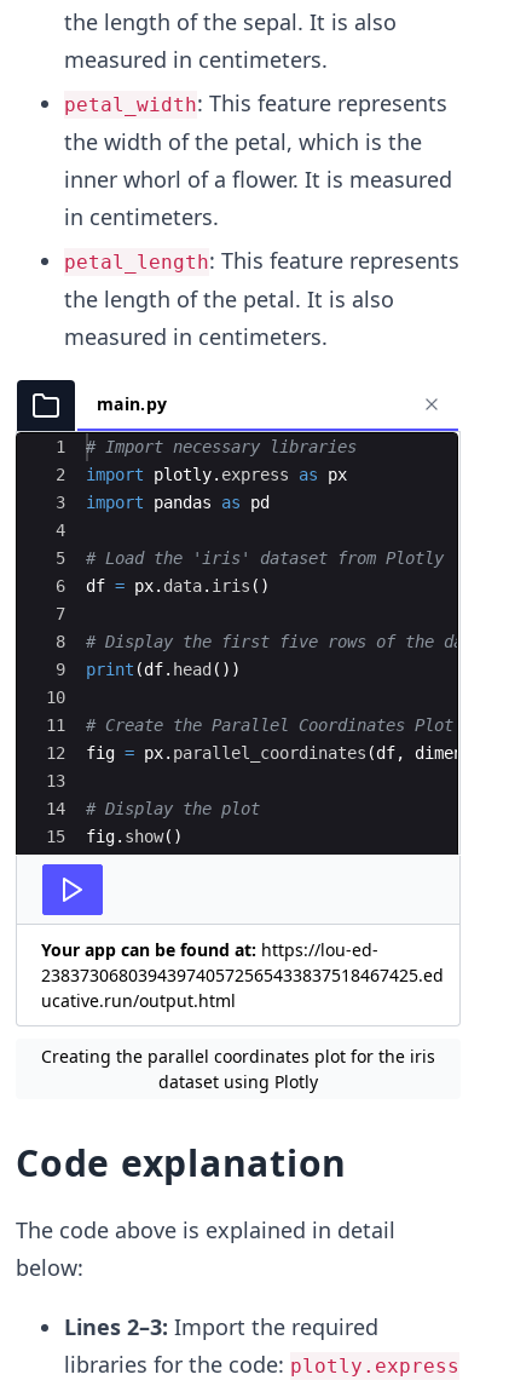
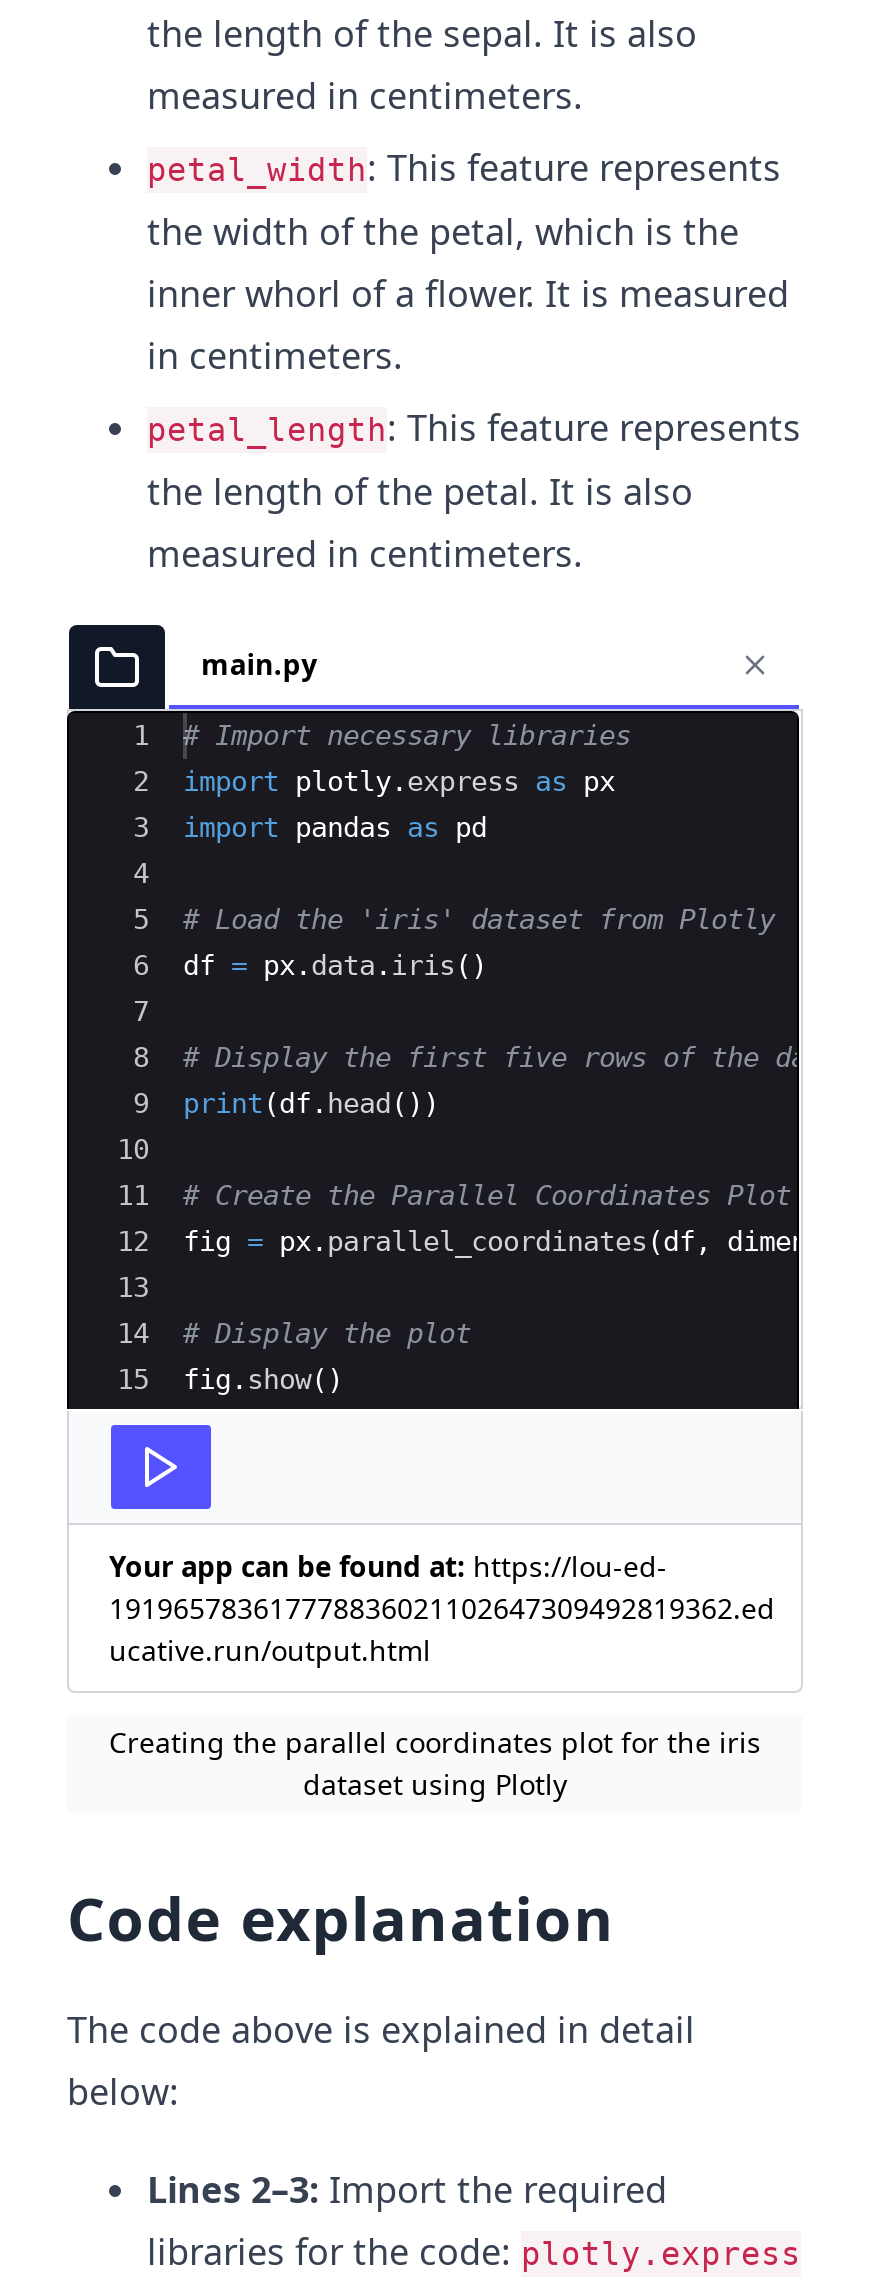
[41,964,444,987] 238373068039439740572565433837518467425.ed -> [109,1589,775,1627] 191965783617778836021102647309492819362.ed

